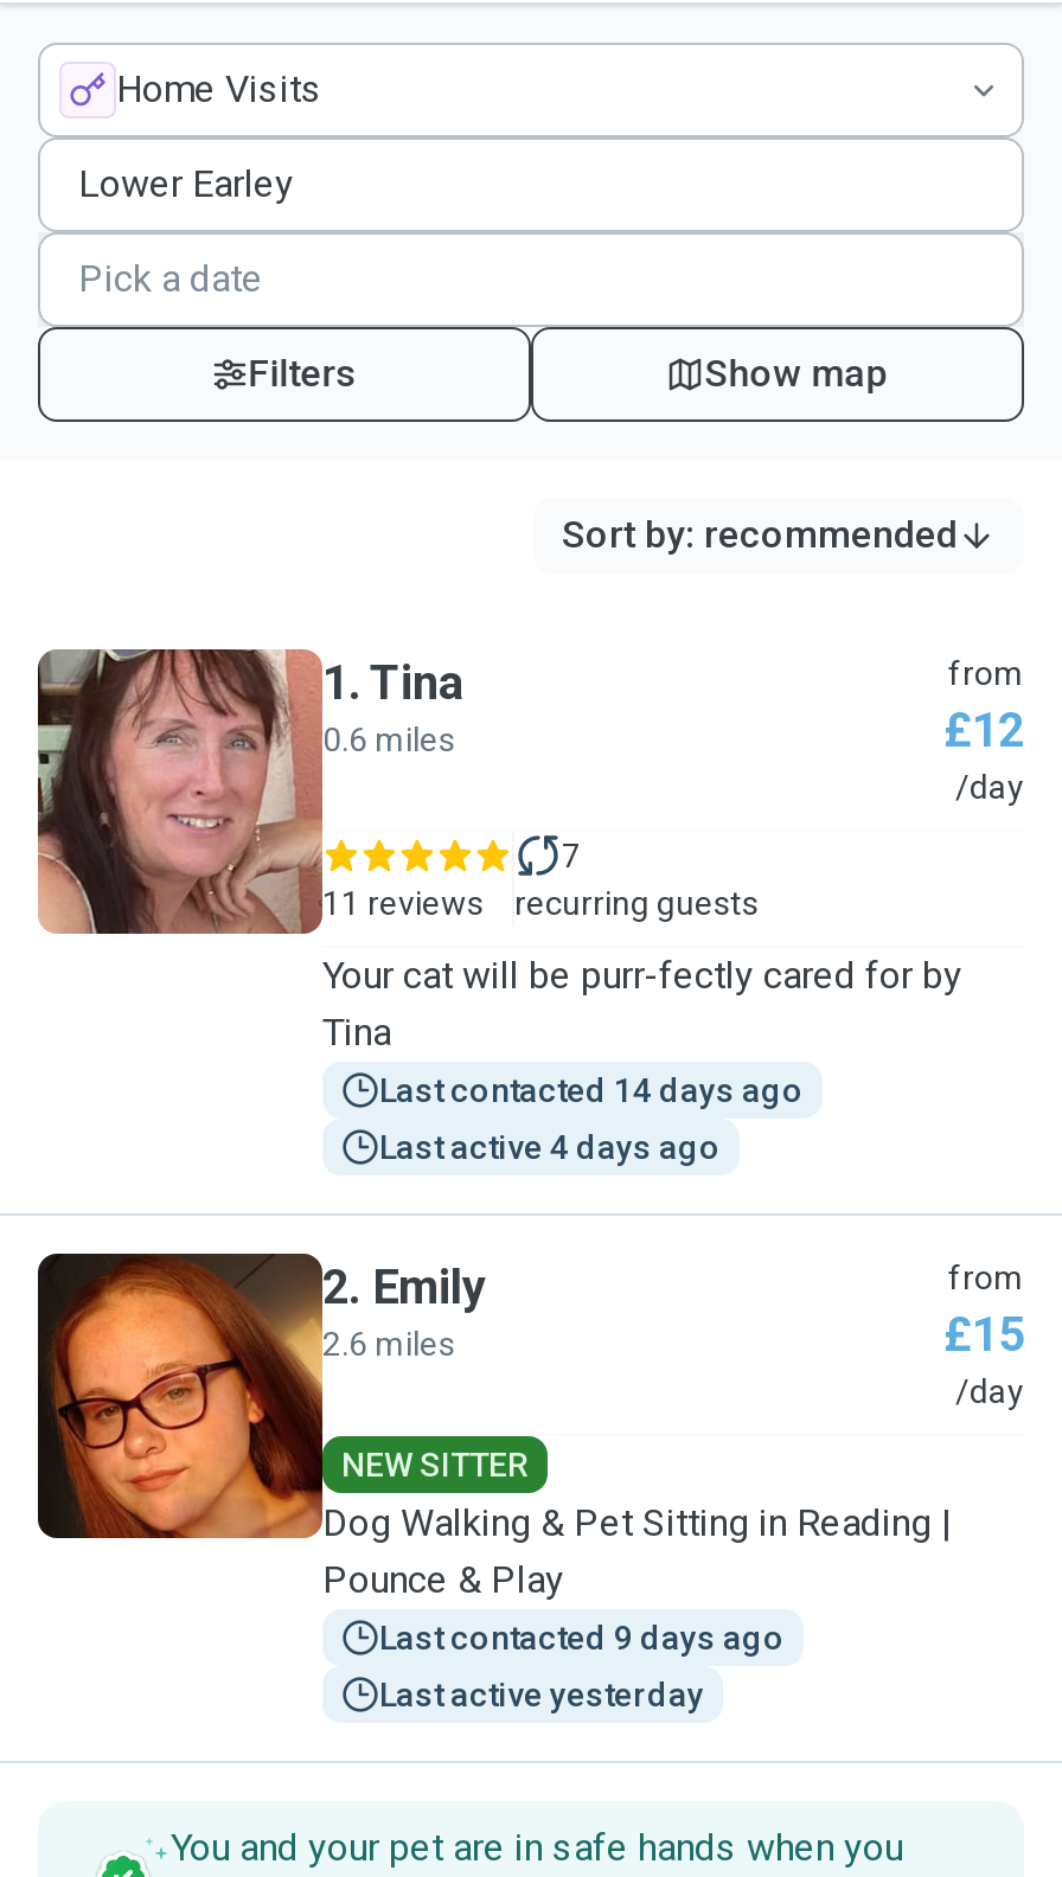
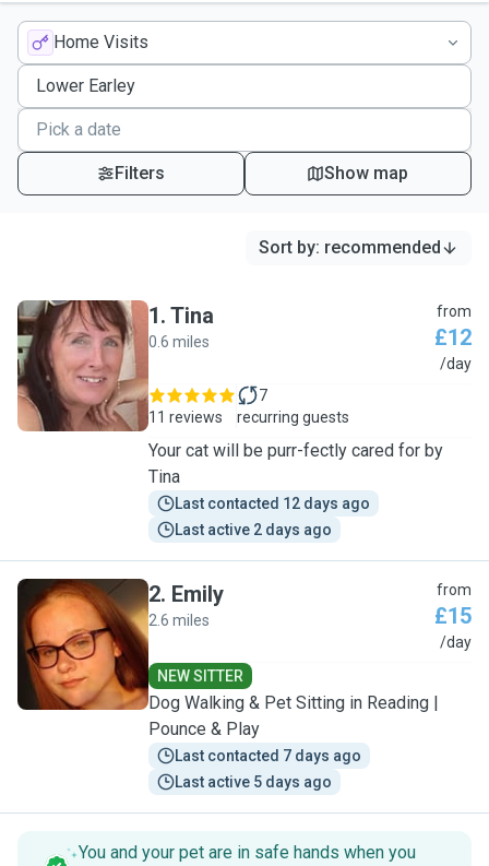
[379,1071,804,1109] Last contacted 14 days ago -> [175,495,370,512] Last contacted 12 days ago
[379,1128,721,1166] Last active 4 days ago -> [175,521,332,538] Last active 2 days ago
[379,1619,785,1657] Last contacted 9 days ago -> [175,747,361,764] Last contacted 7 days ago
[379,1676,704,1713] Last active yesterday -> [175,773,332,791] Last active 5 days ago

